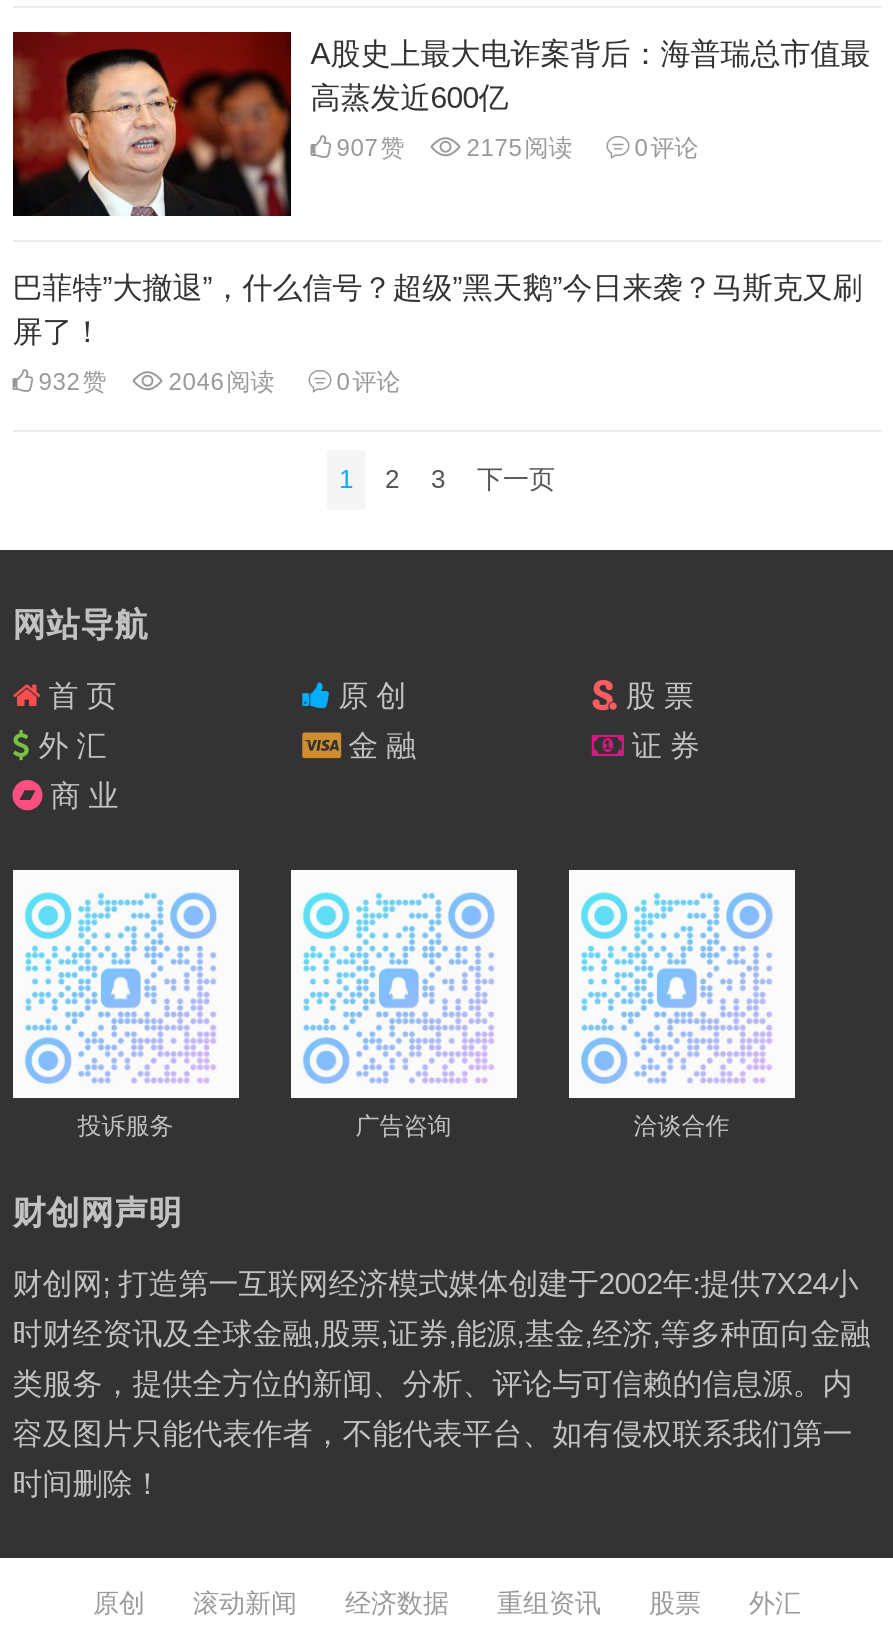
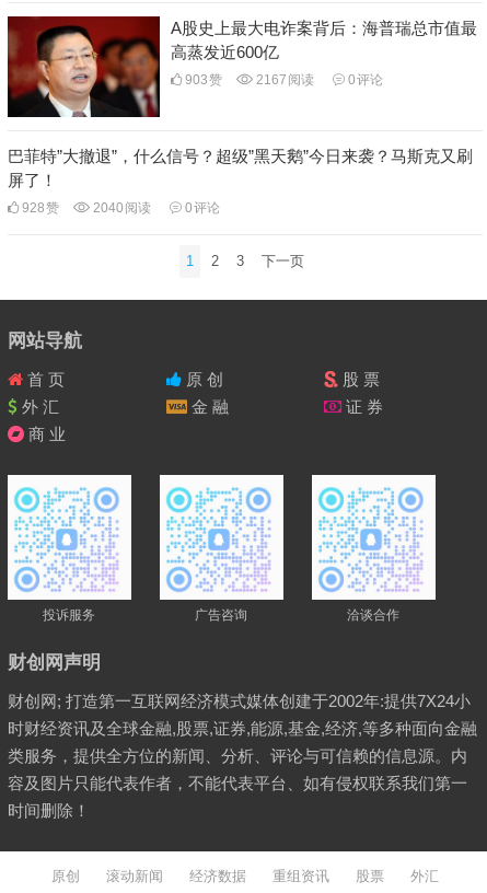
[331,133,405,161] 907赞 -> [181,72,222,87] 903赞
[461,133,573,161] 2175阅读 -> [253,72,314,87] 2167阅读
[32,369,106,397] 932赞 -> [18,201,59,216] 928赞
[162,369,274,397] 2046阅读 -> [89,201,151,216] 2040阅读

